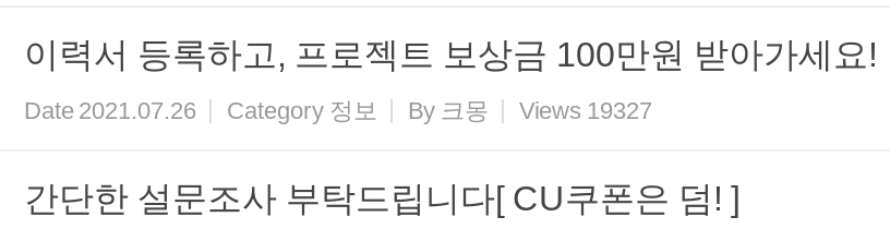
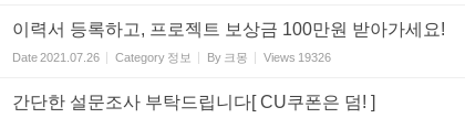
[24,97,652,123] Date 2021.07.26 Category 정보 By 크몽 Views 19327 -> [12,51,331,64] Date 2021.07.26 Category 정보 By 크몽 Views 19326

